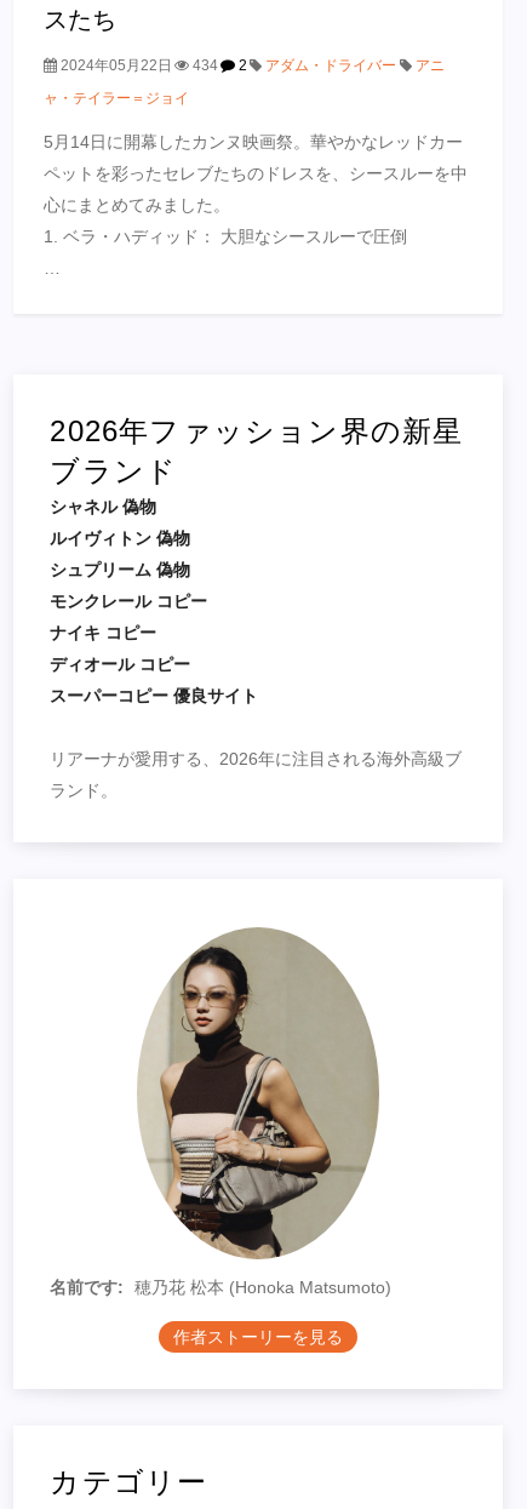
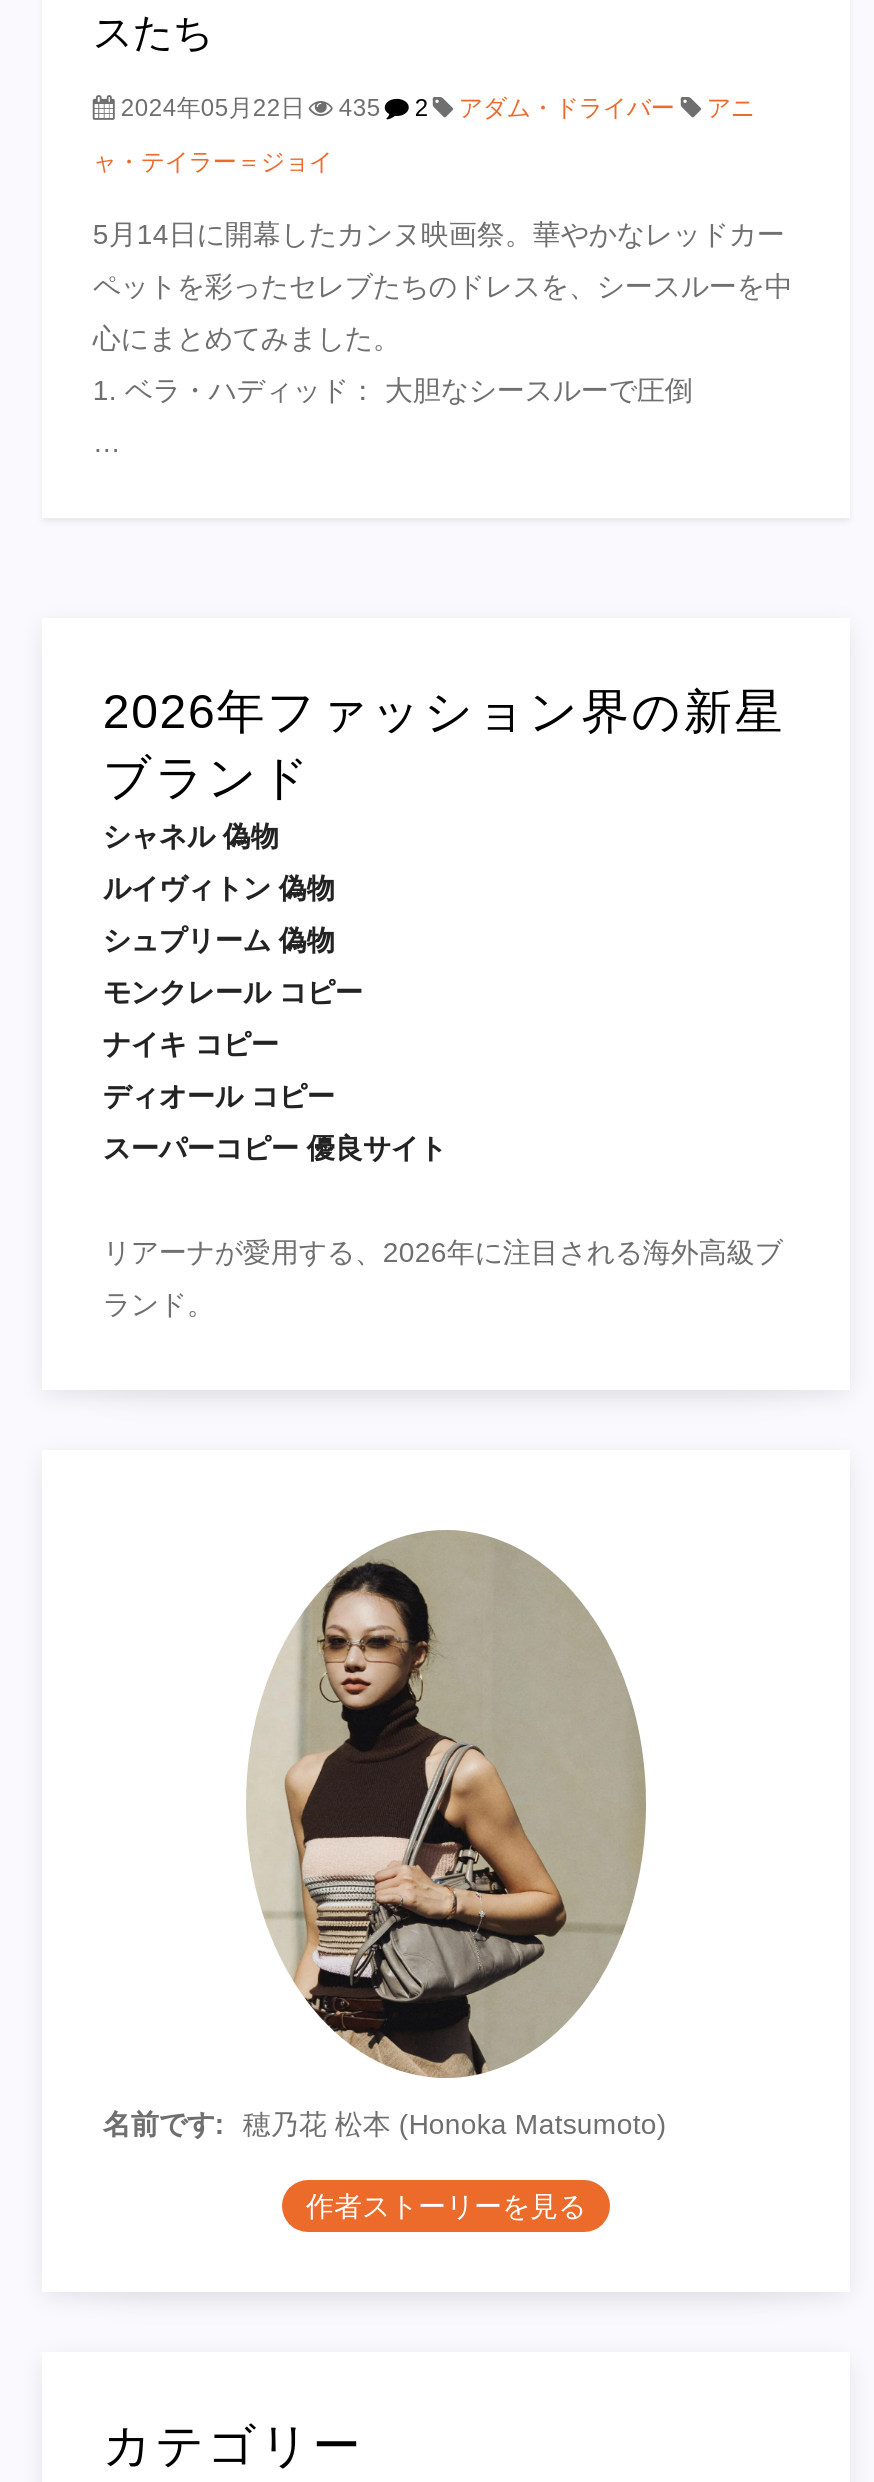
[57,57,445,74] 2024年05月22日 434 2 アダム・ドライバー アニ -> [115,94,755,122] 2024年05月22日 435 2 アダム・ドライバー アニ

